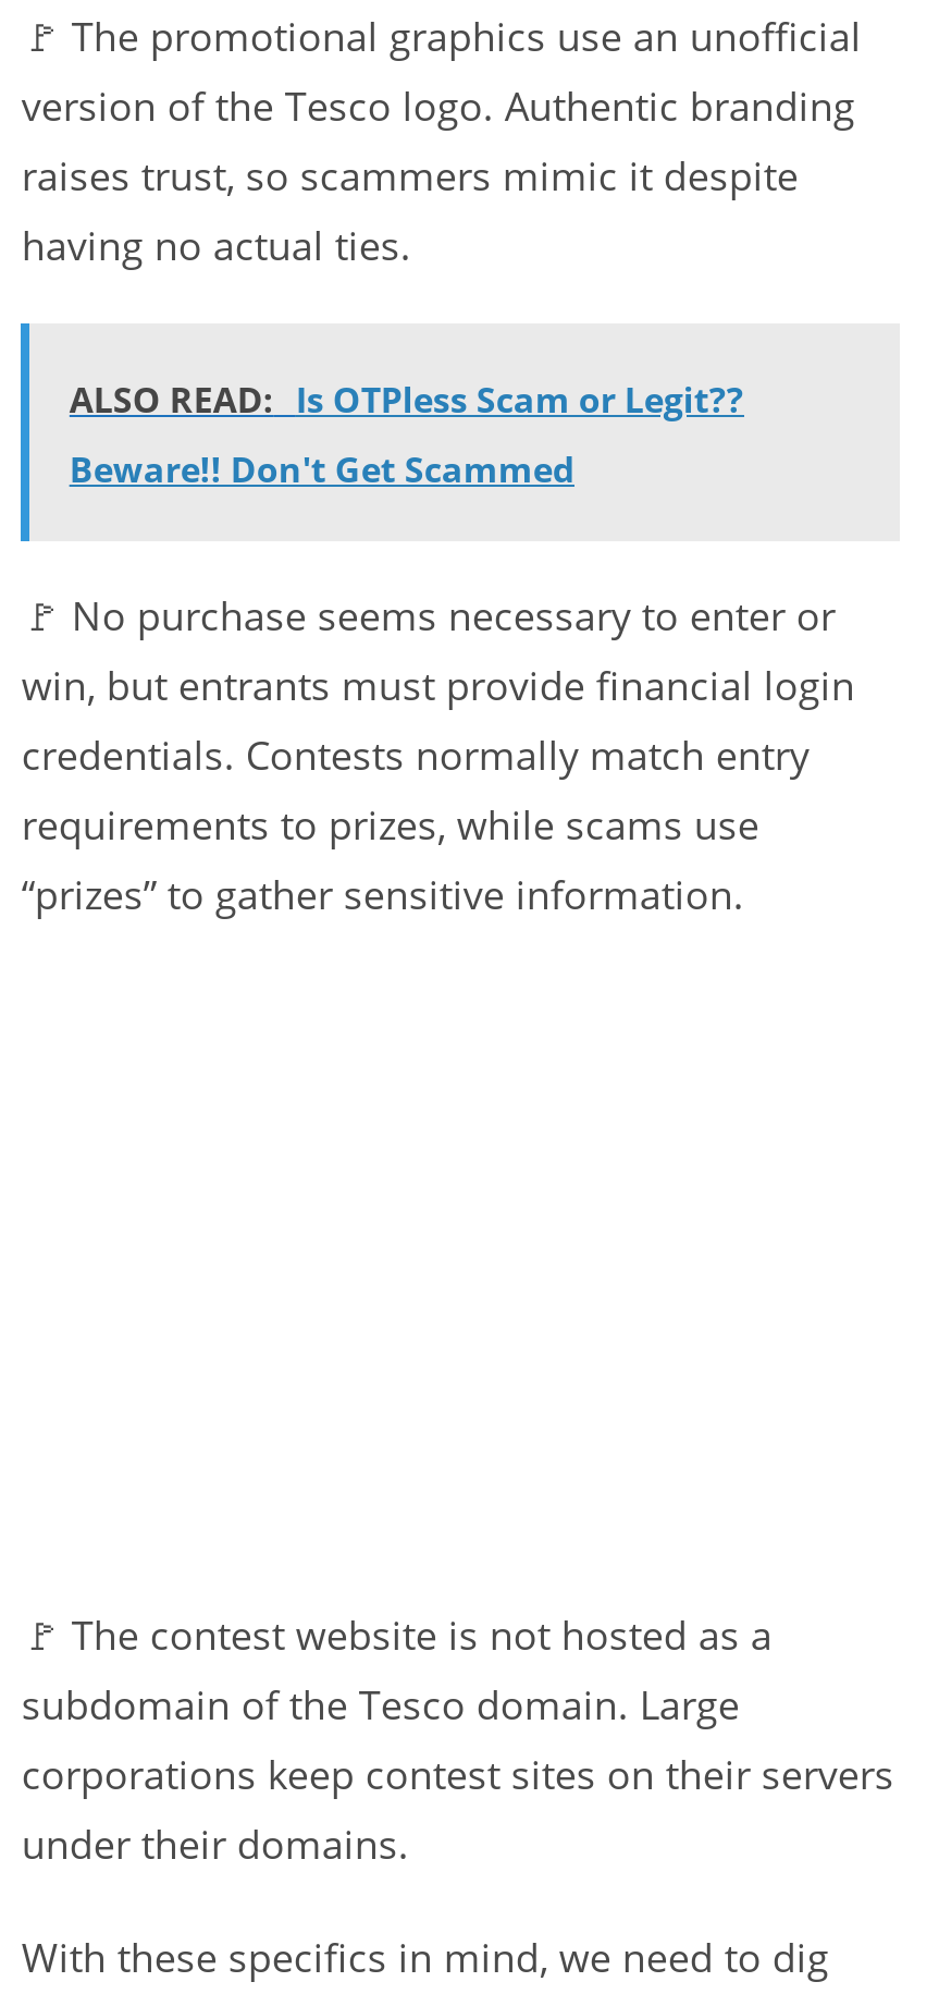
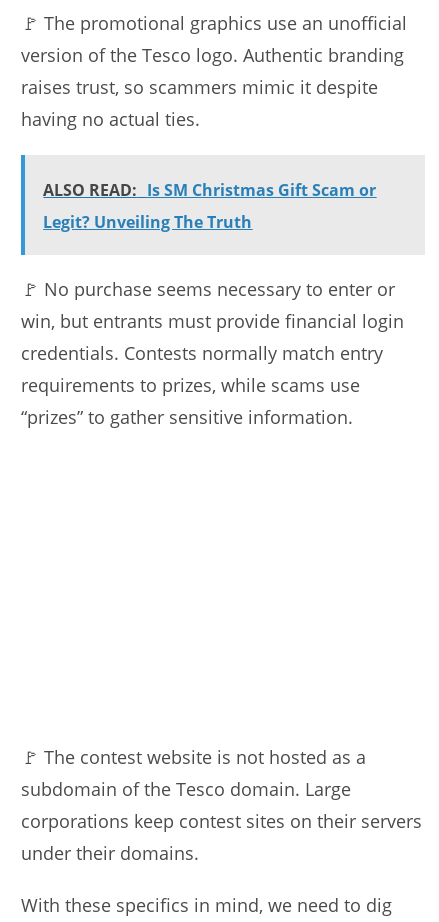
[69,376,744,424] ALSO READ: Is OTPless Scam or Legit?? -> [43,179,376,201] ALSO READ: Is SM Christmas Gift Scam or
[69,445,574,493] Beware!! Don't Get Scammed -> [43,211,252,233] Legit? Unveiling The Truth

